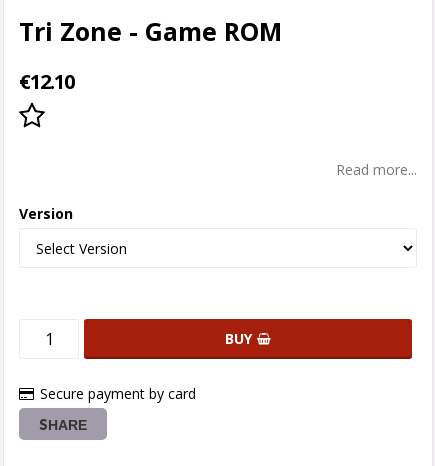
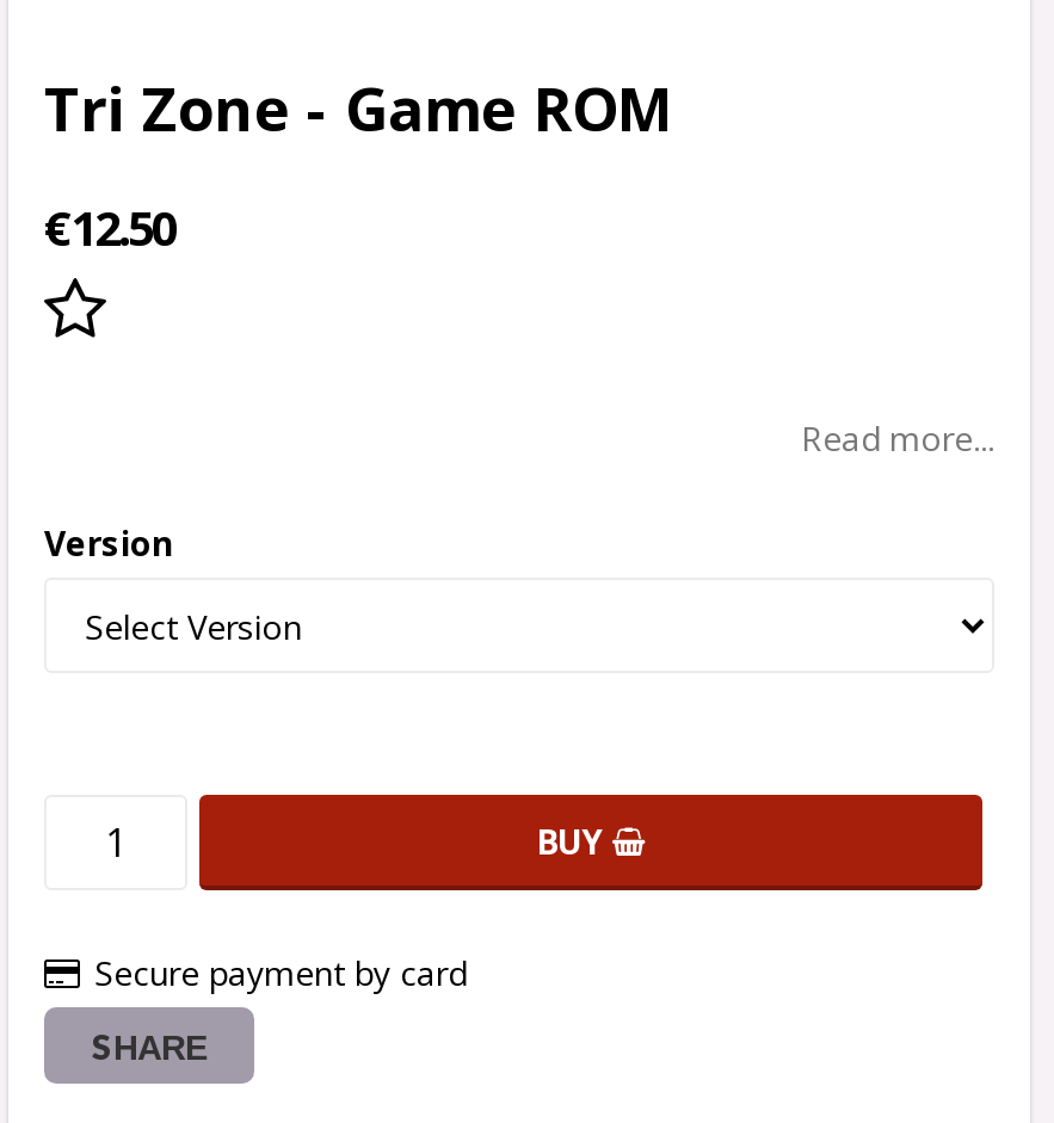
[19,68,74,95] €12.10 -> [44,196,175,260] €12.50

